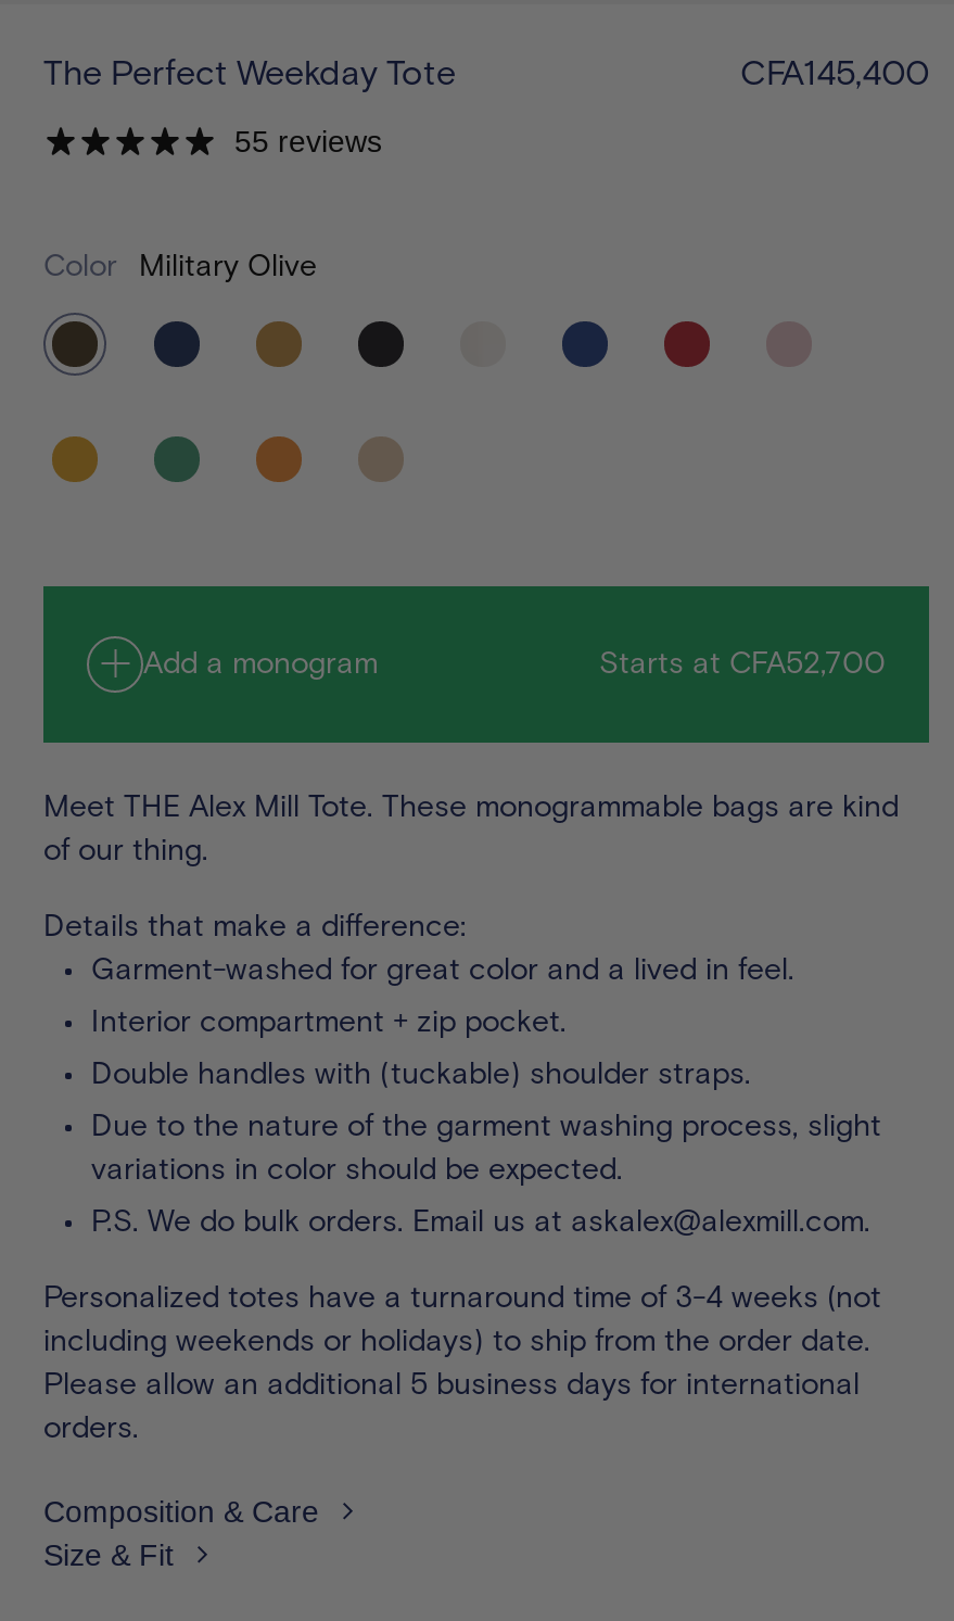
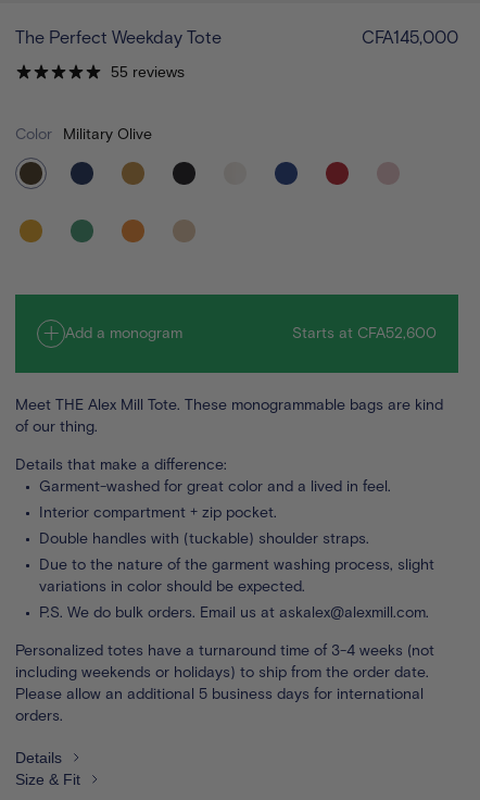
[740,53,929,94] CFA145,400 -> [362,27,458,48] CFA145,000
[599,646,886,682] Starts at CFA52,700 -> [292,324,437,343] Starts at CFA52,600
[43,1495,319,1529] Composition & Care -> [15,749,62,767] Details

